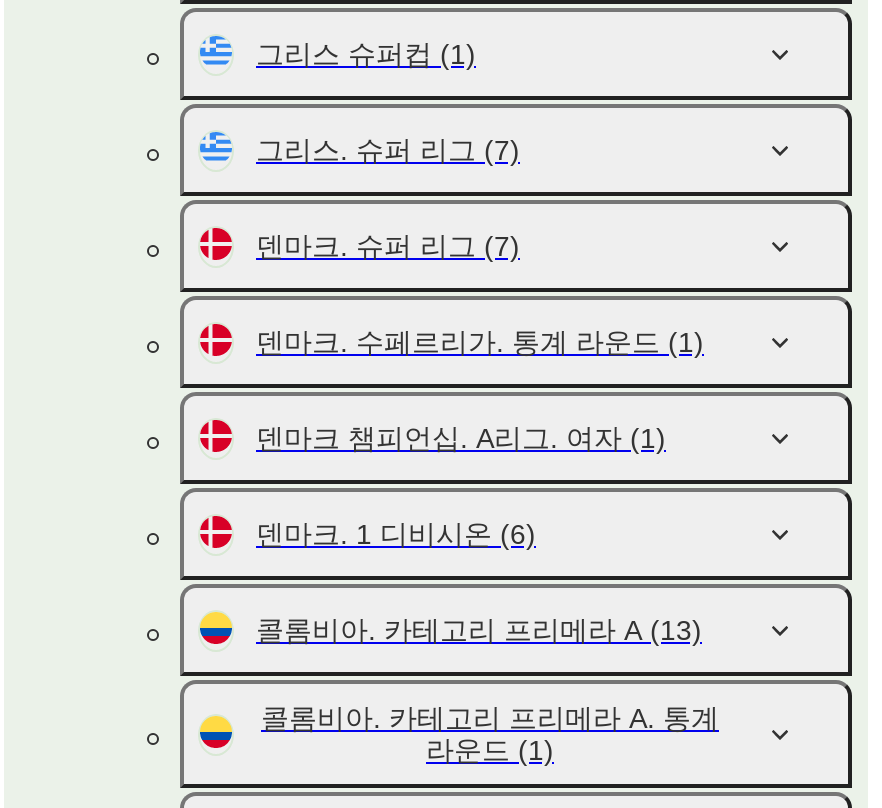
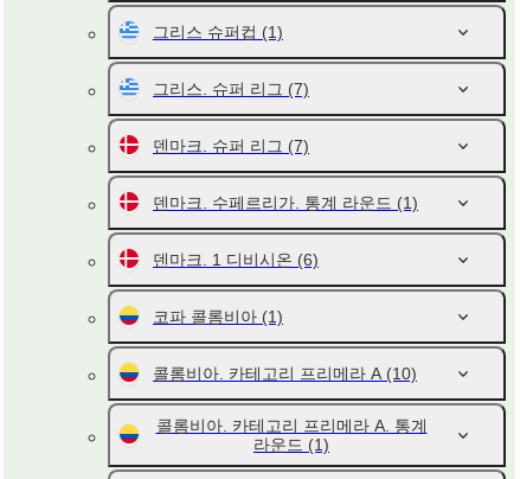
[256,422,666,454] 덴마크 챔피언십. A리그. 여자 (1) -> none
moved [256,518,536,550] -> [153,250,319,269]: 덴마크. 1 디비시온 (6)
[256,614,702,646] 콜롬비아. 카테고리 프리메라 A (13) -> [153,307,417,383] 코파 콜롬비아 (1) | 콜롬비아. 카테고리 프리메라 A (10)

